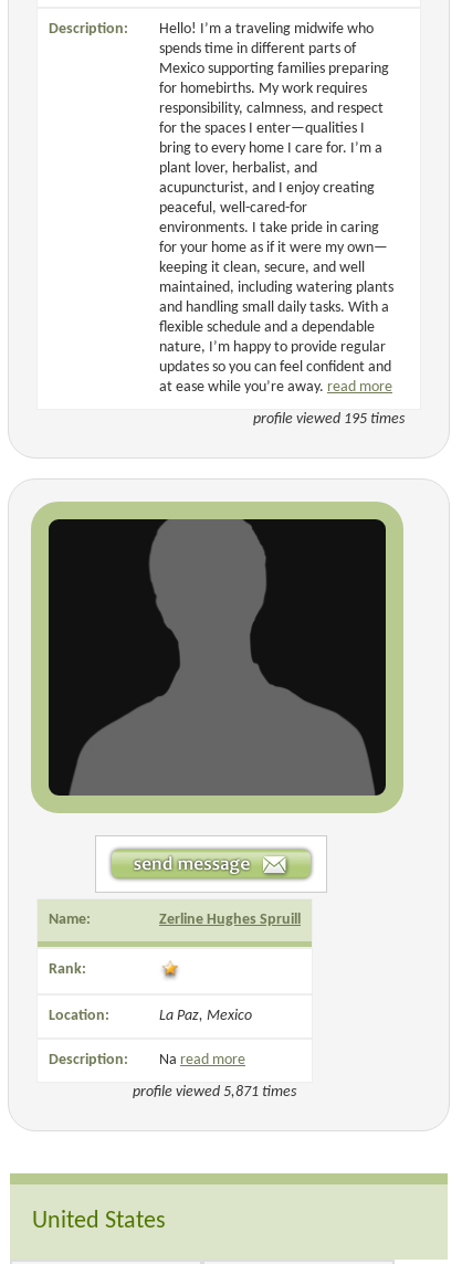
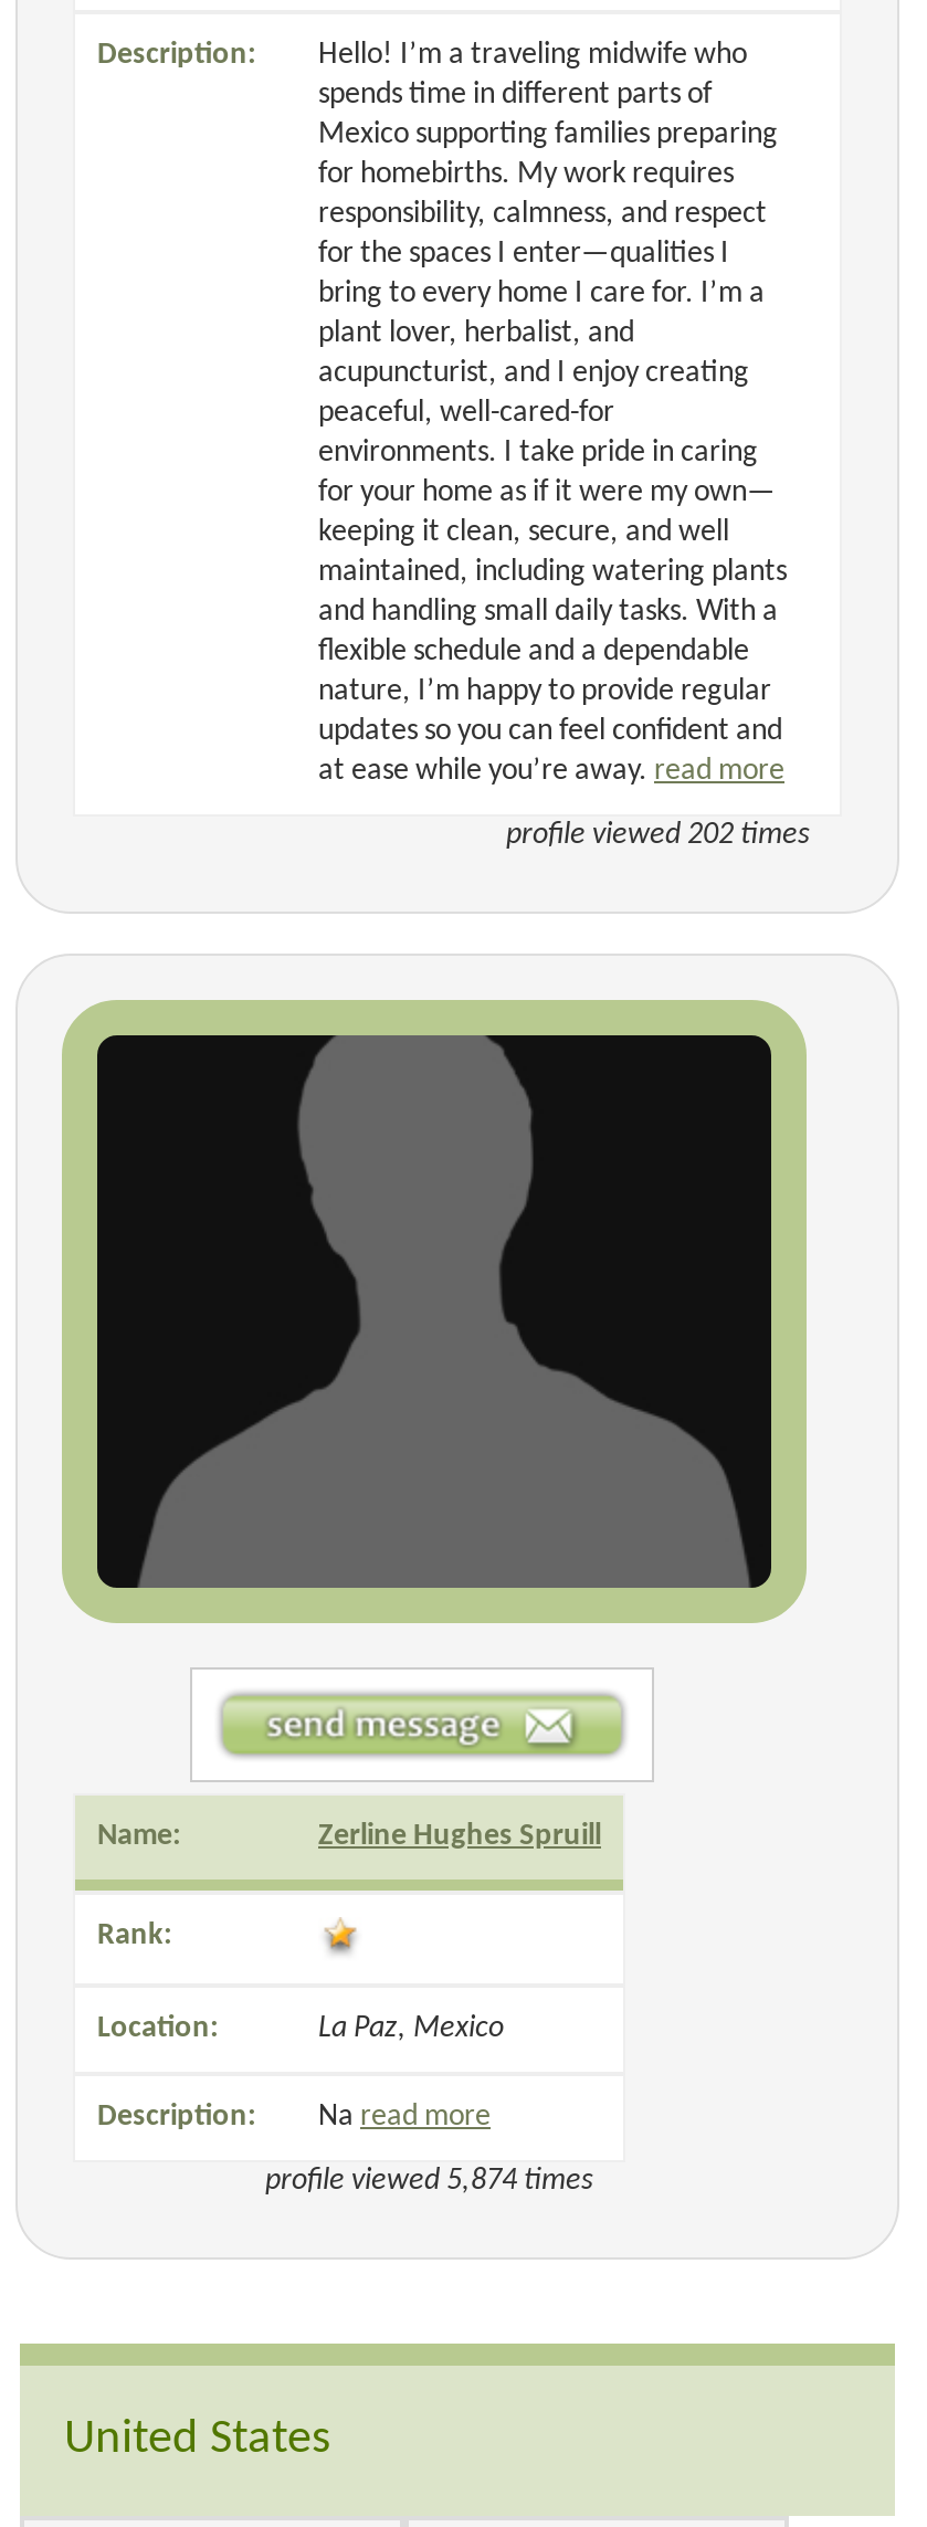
[253,411,405,427] profile viewed 195 times -> [506,819,809,852] profile viewed 202 times
[133,1084,296,1100] profile viewed 5,871 times -> [265,2164,592,2198] profile viewed 5,874 times

